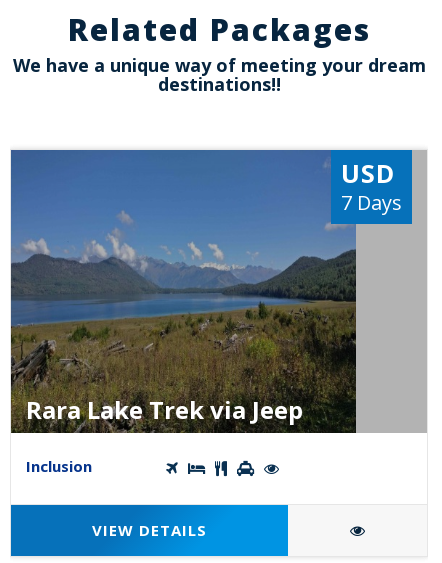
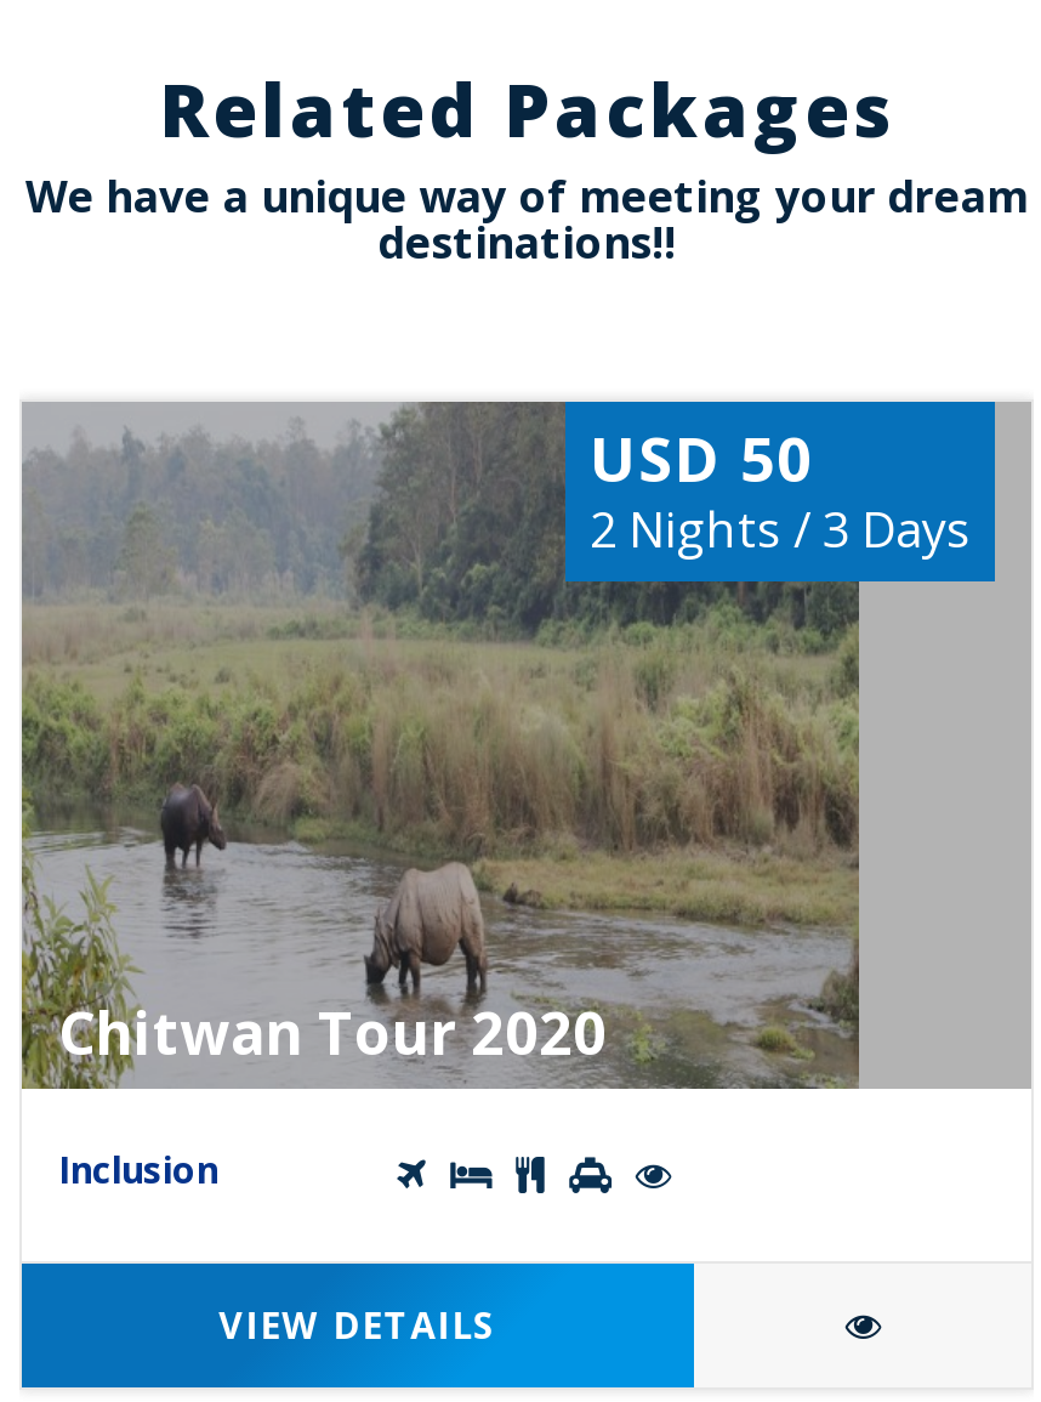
[10,150,402,434] [image] | USD | 7 Days -> [19,402,971,1091] [image] | USD 50 | 2 Nights / 3 Days
[26,393,303,426] Rara Lake Trek via Jeep -> [58,993,607,1073] Chitwan Tour 2020

